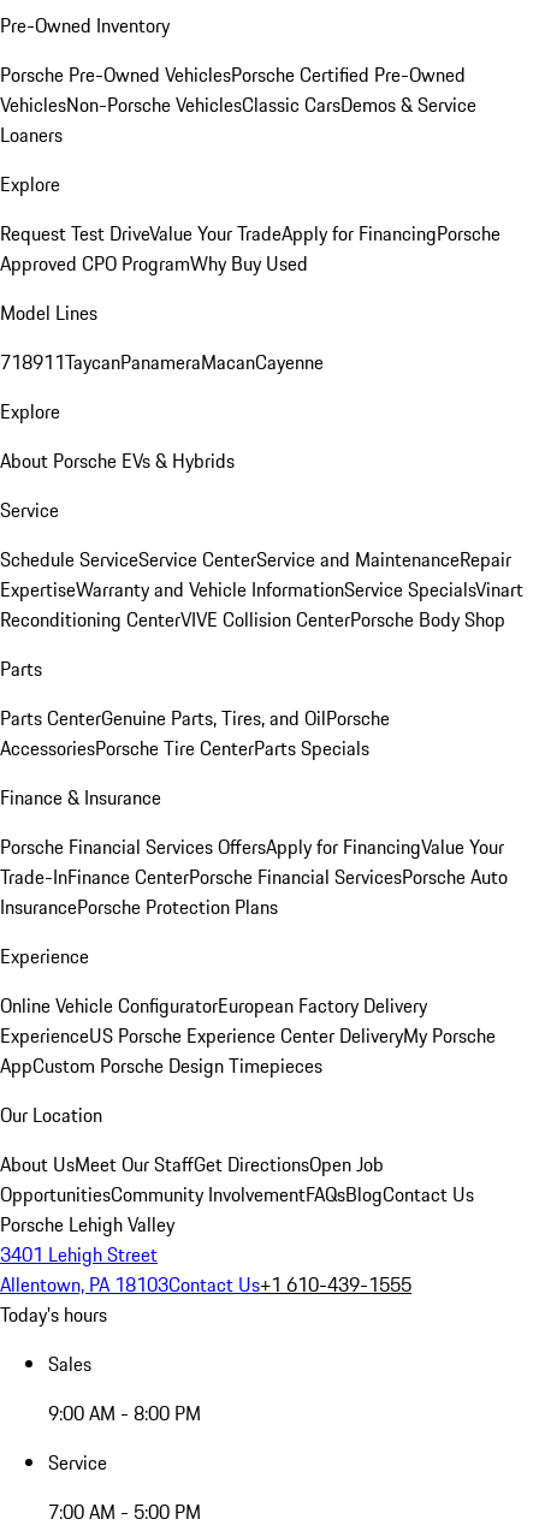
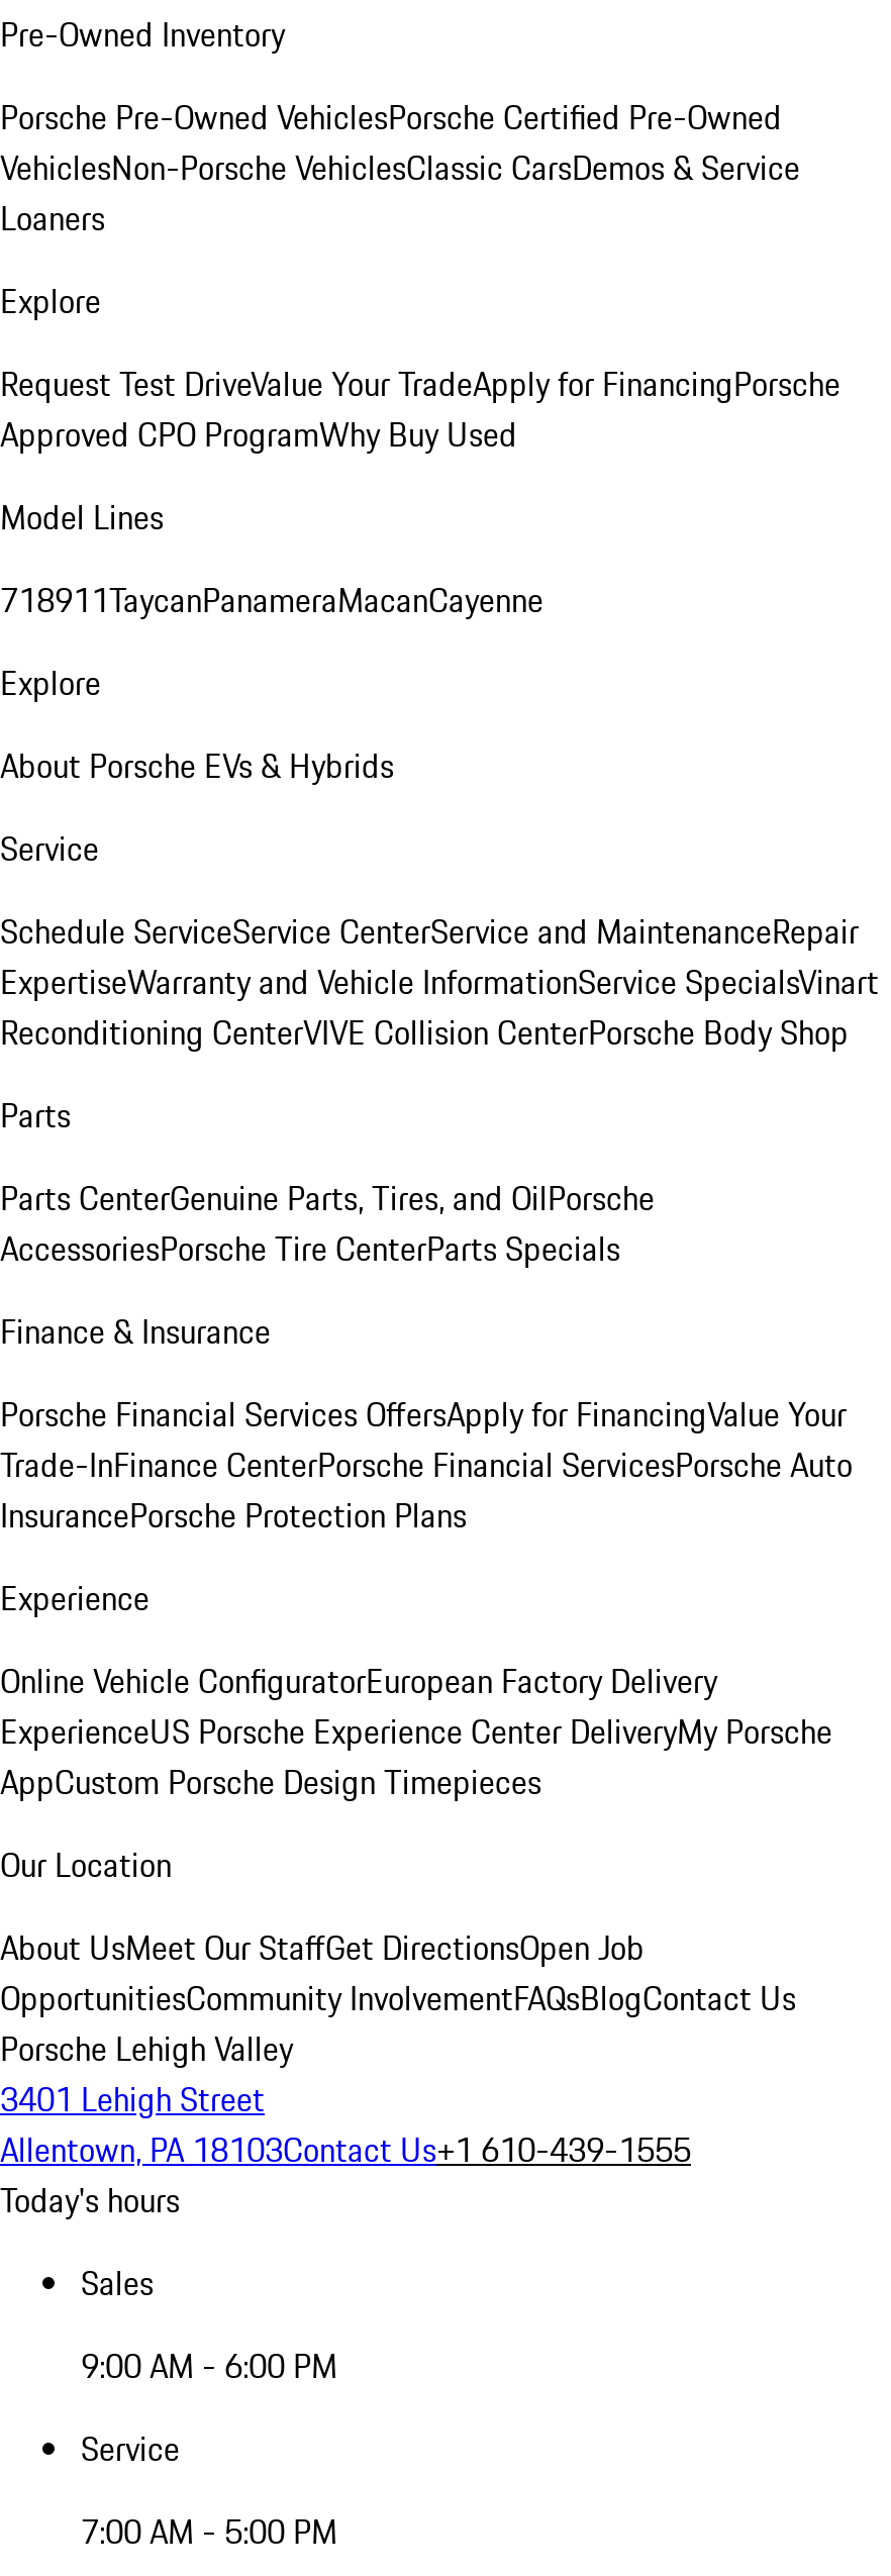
[48,1399,201,1428] 9:00 AM - 8:00 PM -> [81,2342,337,2390] 9:00 AM - 6:00 PM

